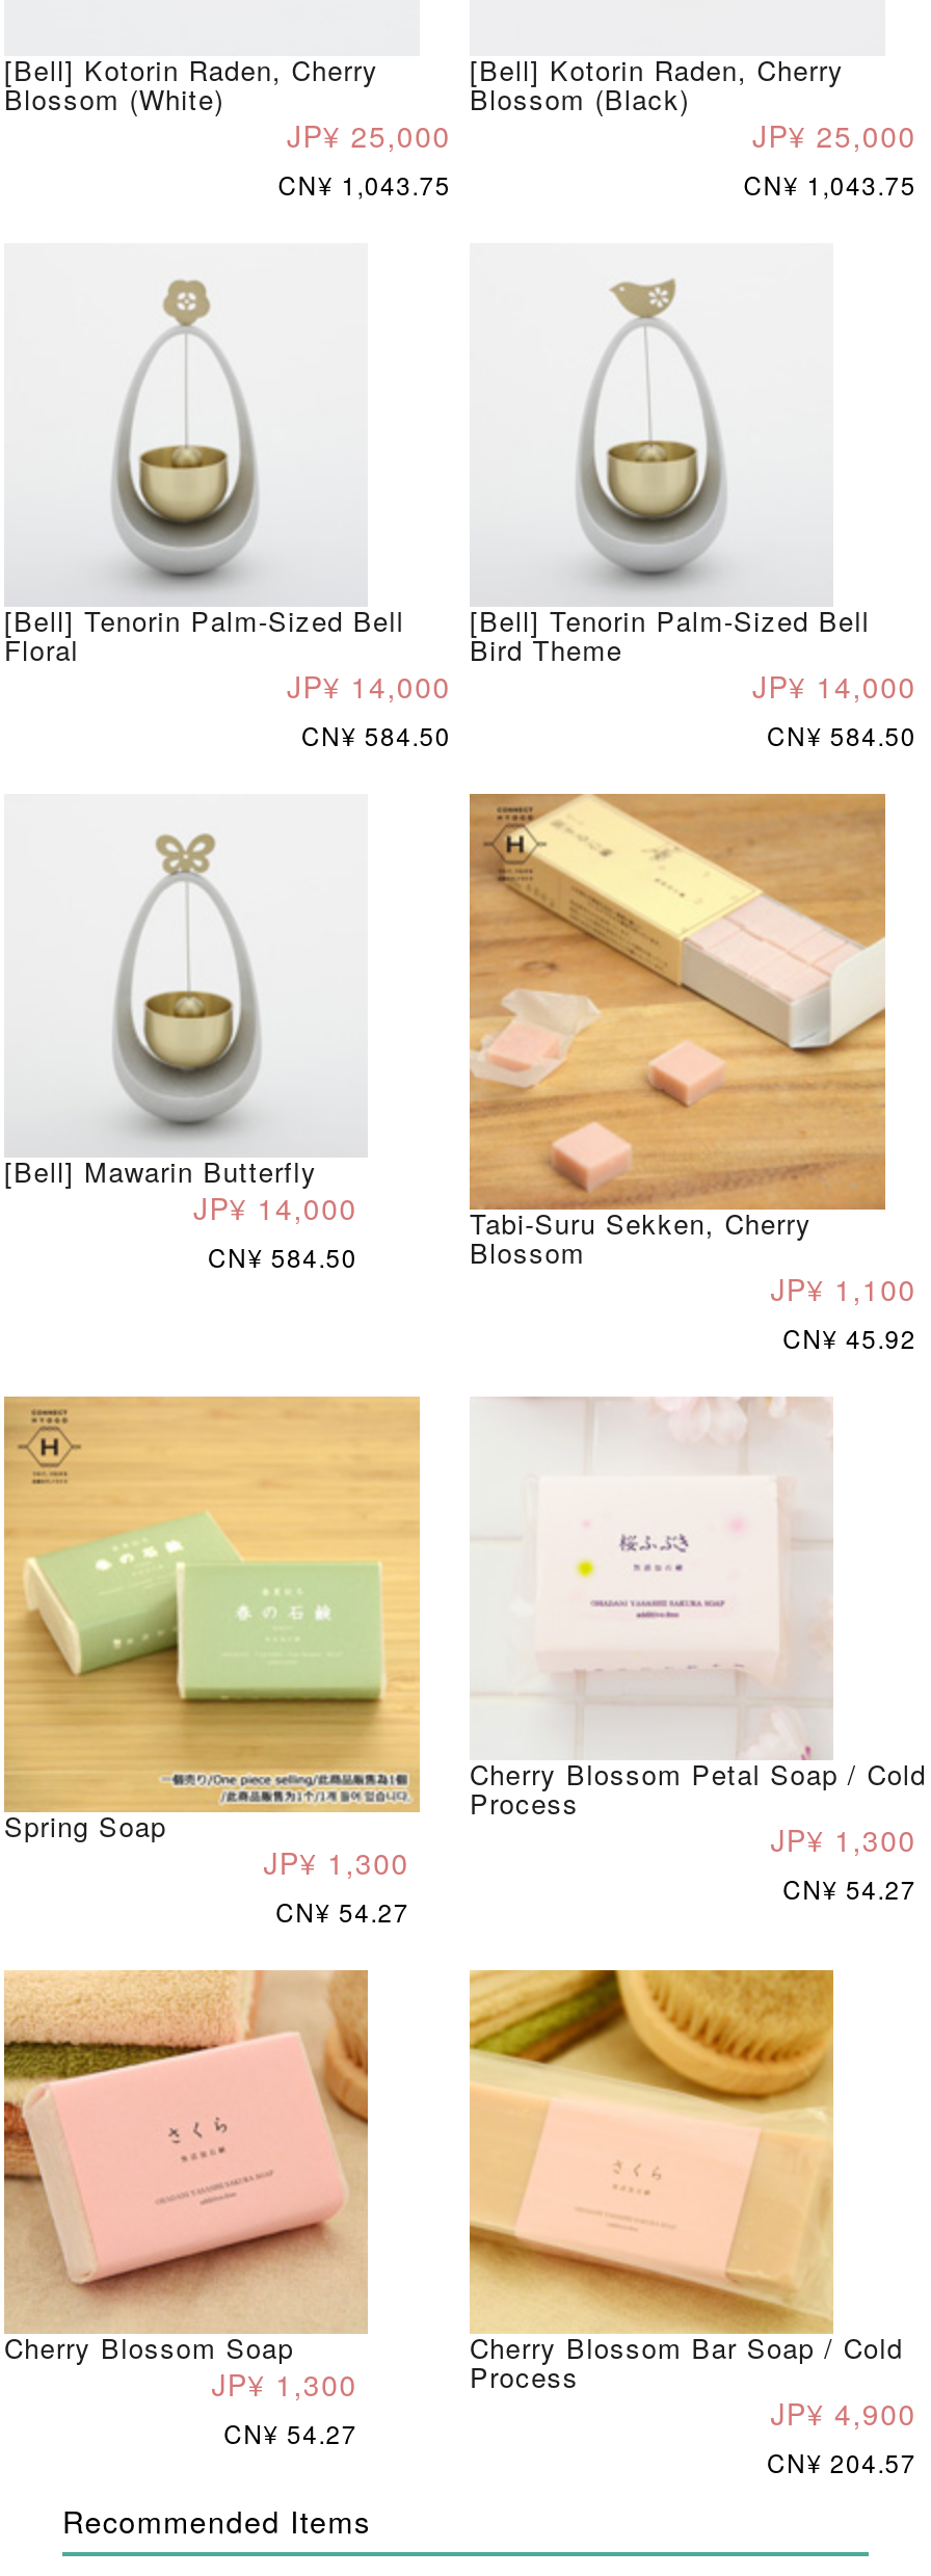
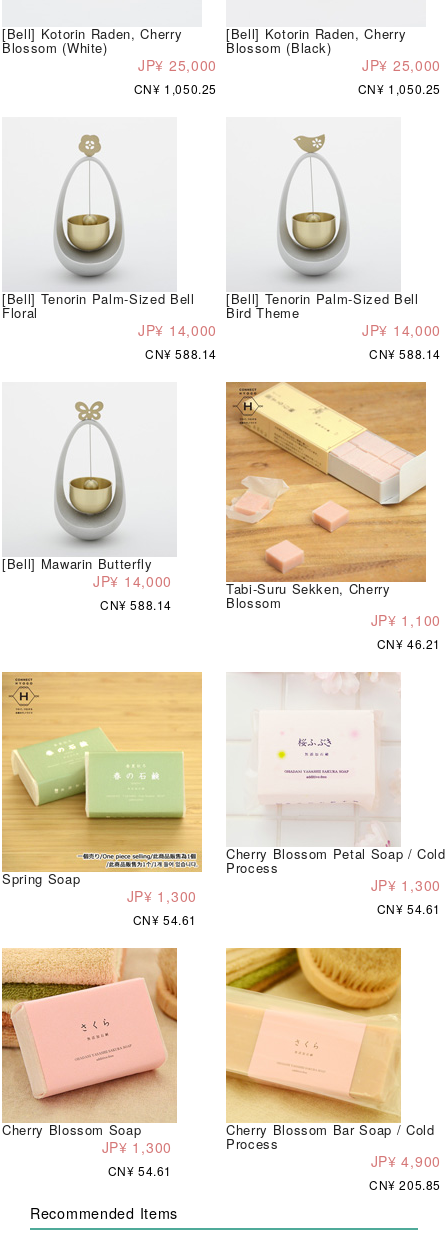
[278,166,451,201] CN¥ 1,043.75 -> [134,80,217,97] CN¥ 1,050.25
[744,166,916,201] CN¥ 1,043.75 -> [358,80,441,97] CN¥ 1,050.25
[301,716,451,752] CN¥ 584.50 -> [145,345,217,362] CN¥ 588.14
[767,716,916,752] CN¥ 584.50 -> [369,345,441,362] CN¥ 588.14
[208,1238,357,1273] CN¥ 584.50 -> [100,596,172,613] CN¥ 588.14
[783,1319,916,1354] CN¥ 45.92 -> [377,635,441,652] CN¥ 46.21
[783,1870,916,1905] CN¥ 54.27 -> [377,900,441,917] CN¥ 54.61
[276,1893,409,1928] CN¥ 54.27 -> [133,911,197,928] CN¥ 54.61
[224,2414,357,2450] CN¥ 54.27 -> [108,1162,172,1179] CN¥ 54.61
[767,2443,916,2479] CN¥ 204.57 -> [369,1176,441,1193] CN¥ 205.85

